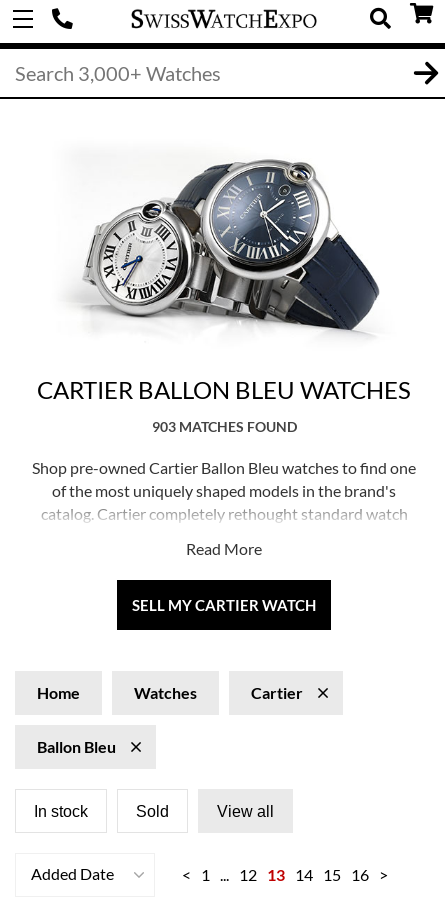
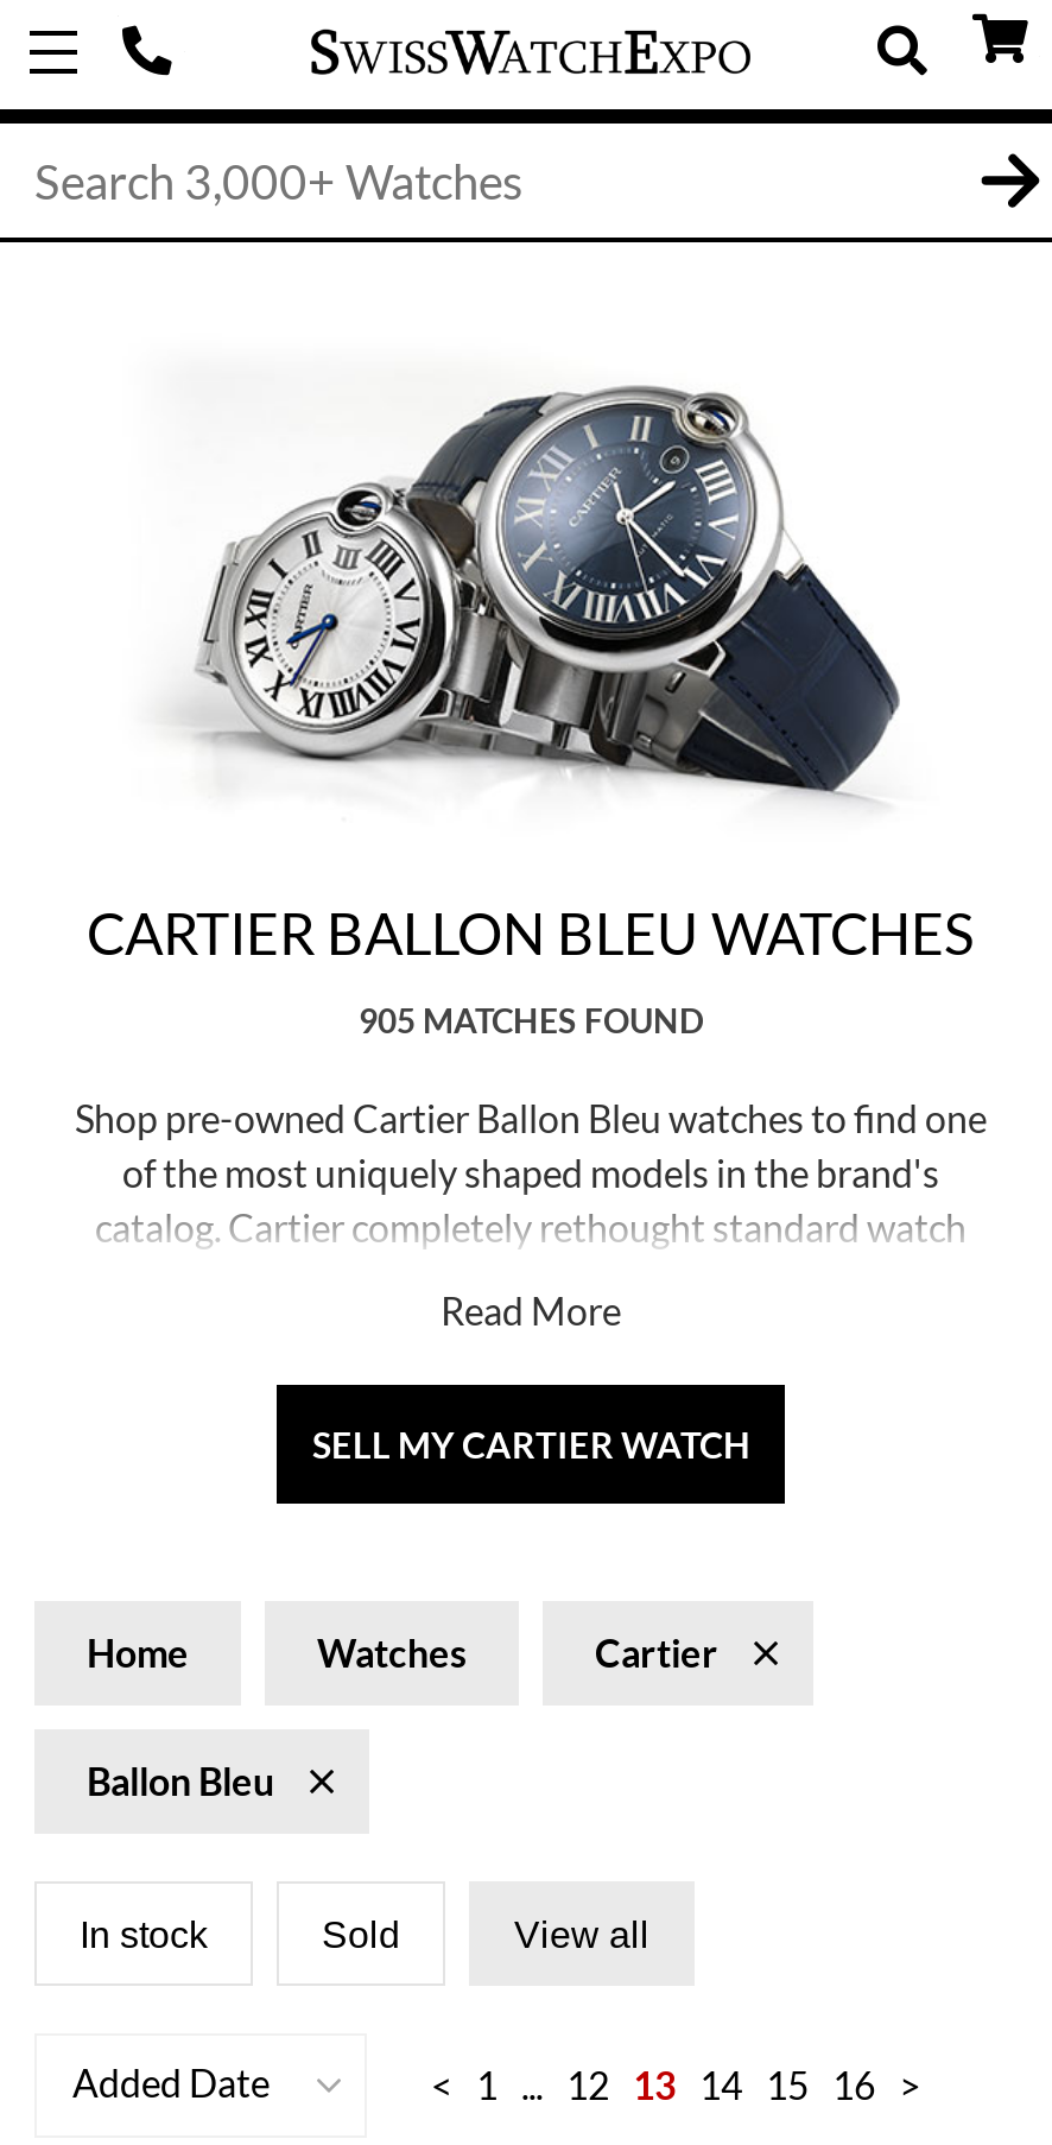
[151,418,296,435] 903 MATCHES FOUND -> [359,1000,703,1040] 905 MATCHES FOUND

